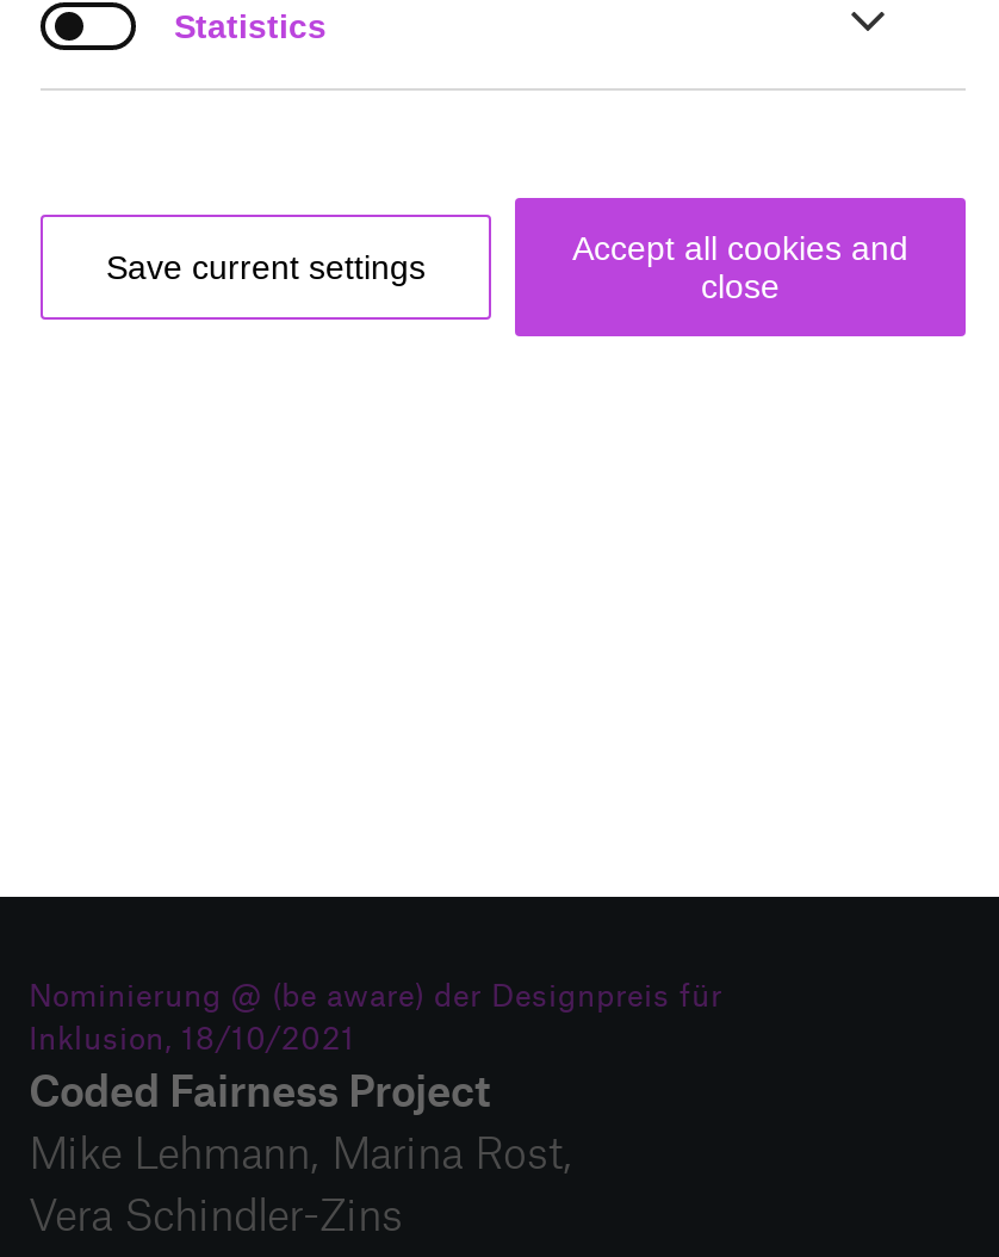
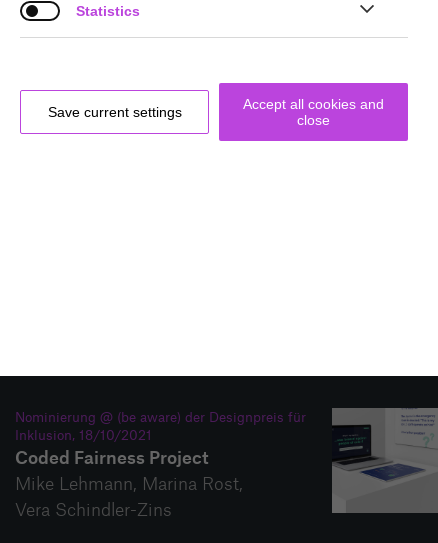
none -> [332,408,435,513] [image]

